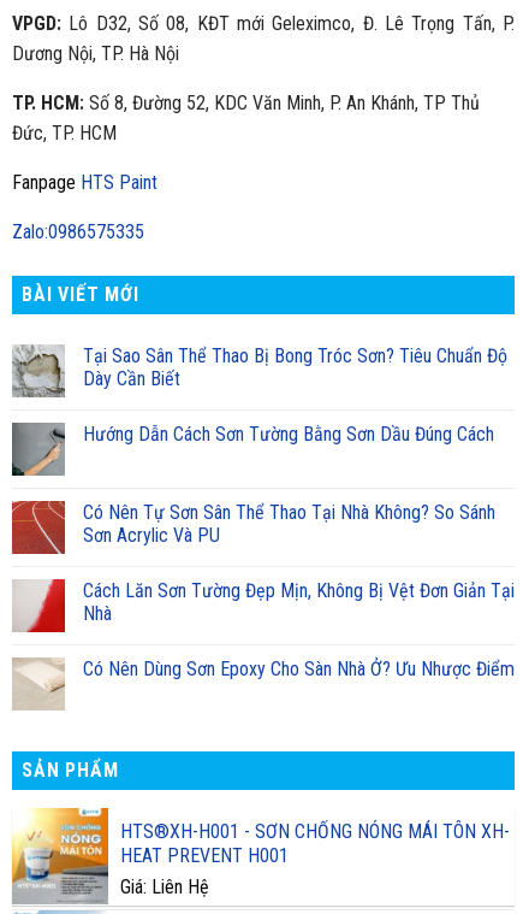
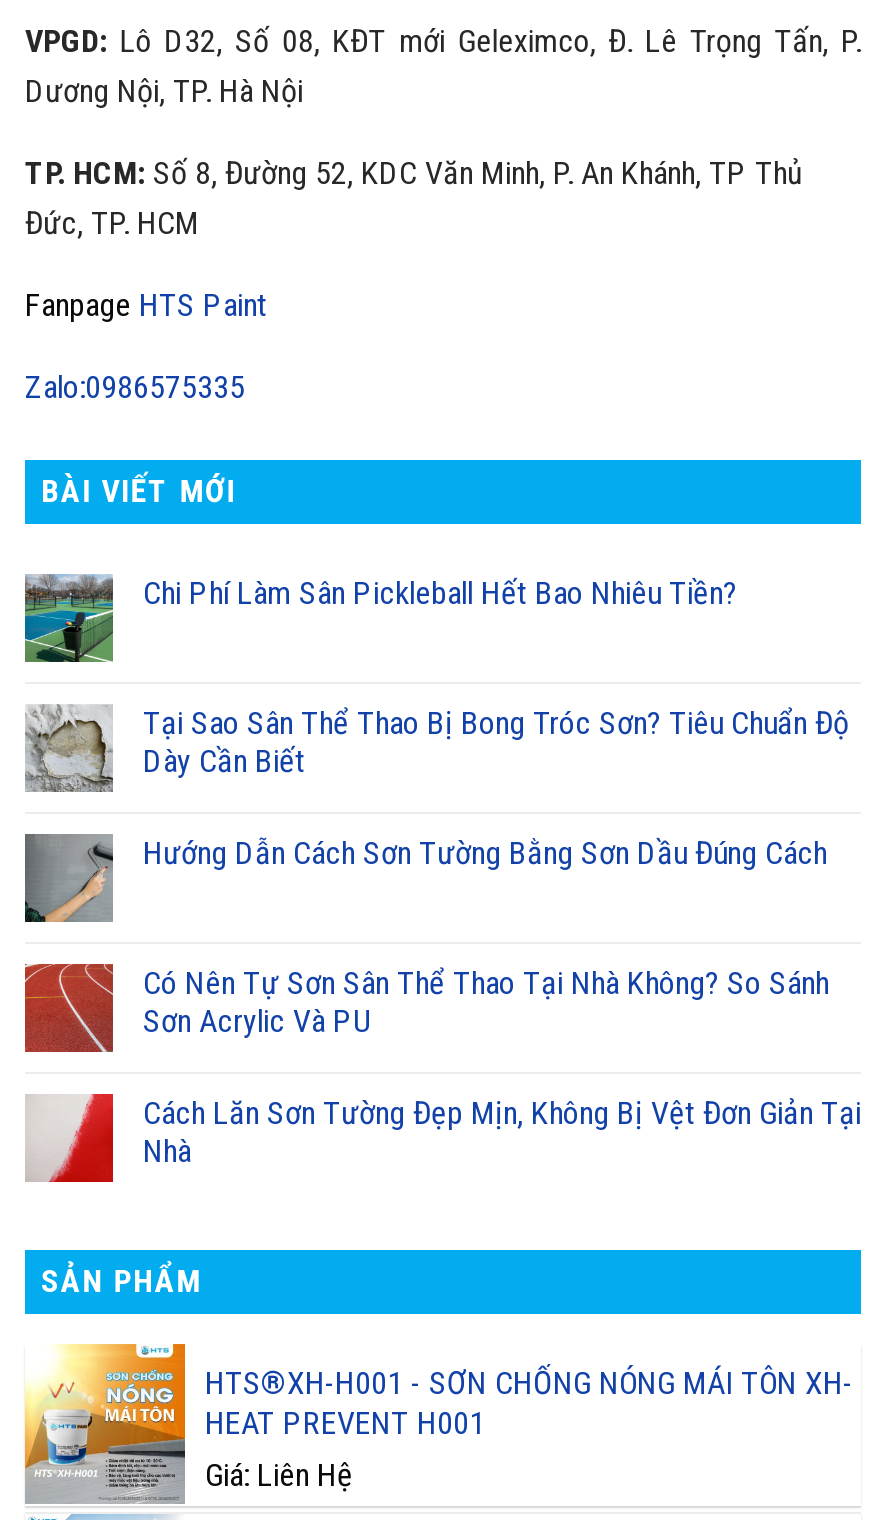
none -> [25,575,737,662] [image] | Chi Phí Làm Sân Pickleball Hết Bao Nhiêu Tiền?
moved [11,343,515,625] -> [23,702,861,1171]: [image] | Tại Sao Sân Thể Thao Bị Bong Tróc Sơn? Tiêu Chuẩn Độ | Dày Cần Biết | Hướng Dẫn Cách Sơn Tường Bằng Sơn Dầu Đúng Cách | Có Nên Tự Sơn Sân Thể Thao Tại Nhà Không? So Sánh | Sơn Acrylic Và PU | Cách Lăn Sơn Tường Đẹp Mịn, Không Bị Vệt Đơn Giản Tại | Nhà
[13,658,515,710] [image] | Có Nên Dùng Sơn Epoxy Cho Sàn Nhà Ở? Ưu Nhược Điểm -> none

